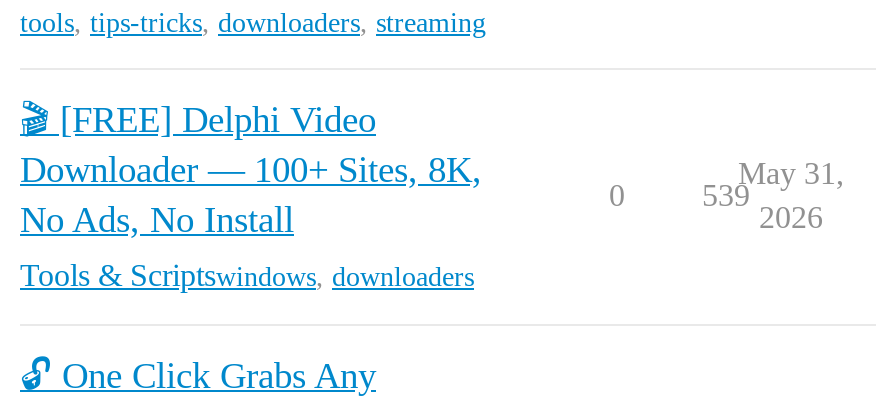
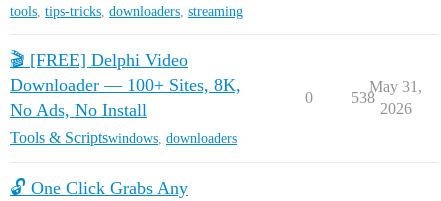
[702,178,750,212] 539 -> [351,89,375,106] 538

